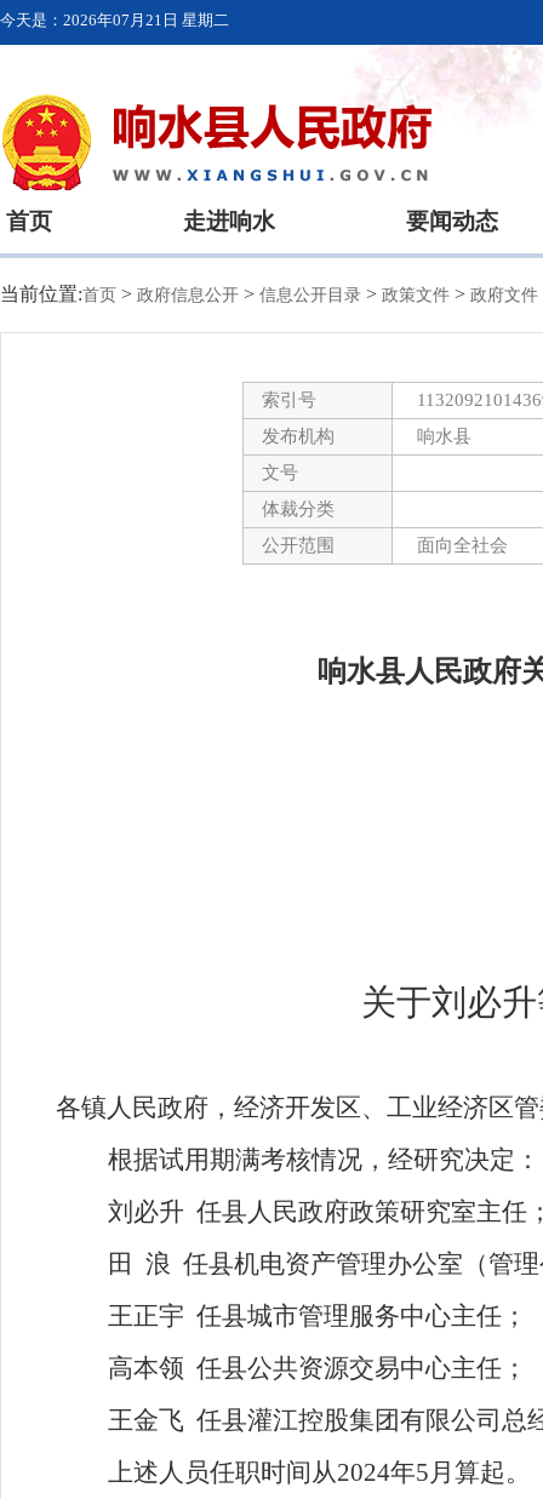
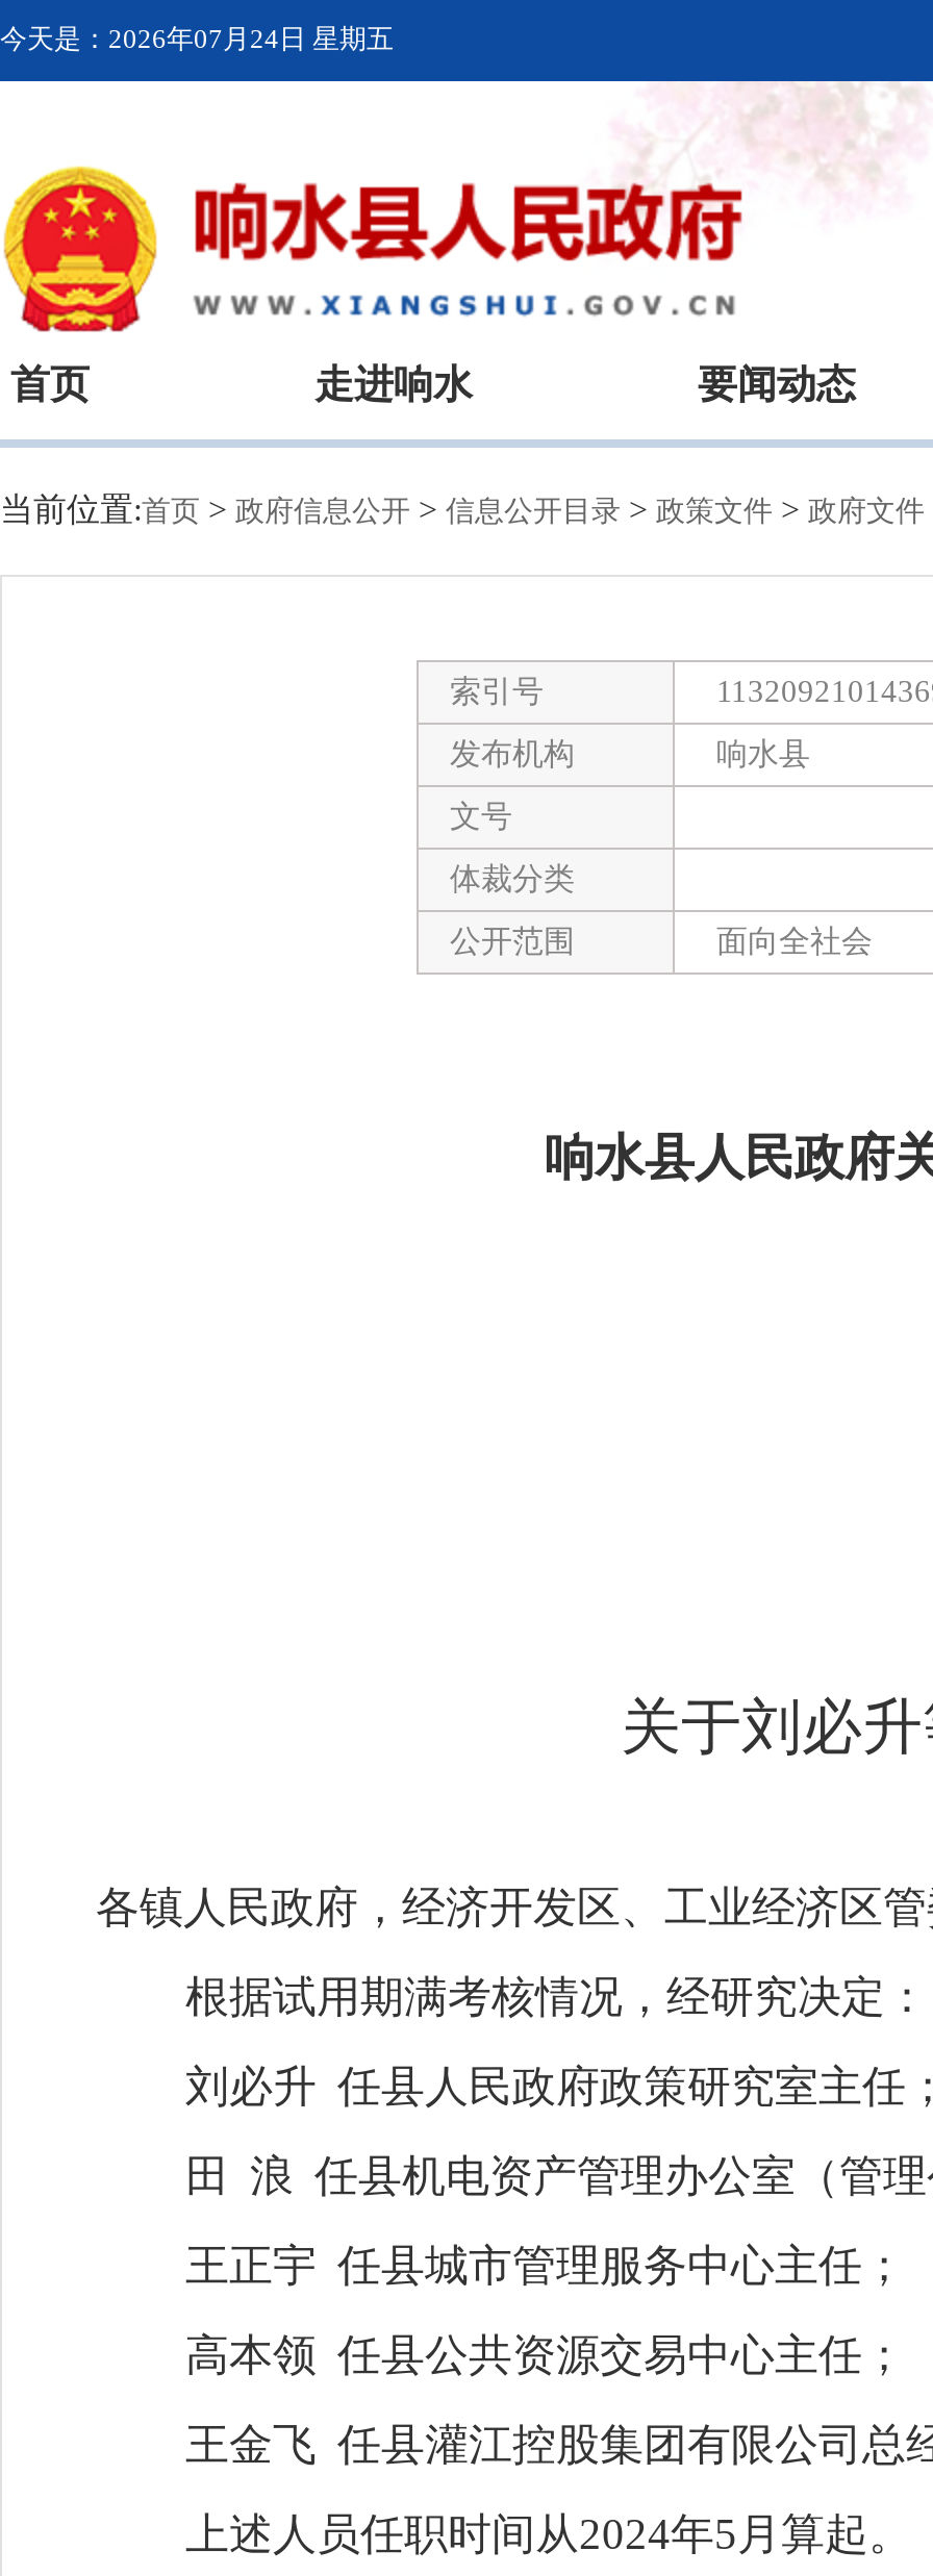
[0,11,229,29] 今天是：2026年07月21日 星期二 -> [0,23,394,54] 今天是：2026年07月24日 星期五

